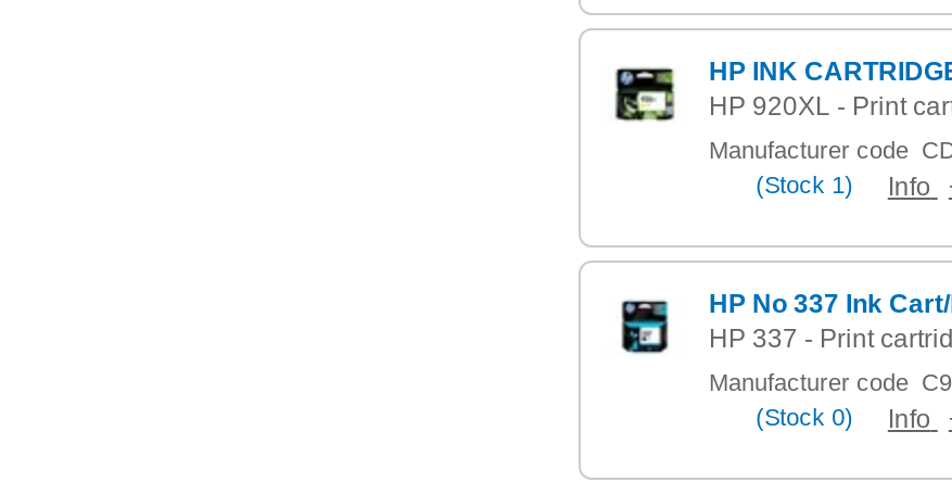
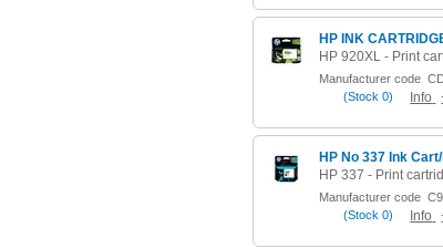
[756,172,853,198] (Stock 1) -> [343,90,393,103] (Stock 0)

